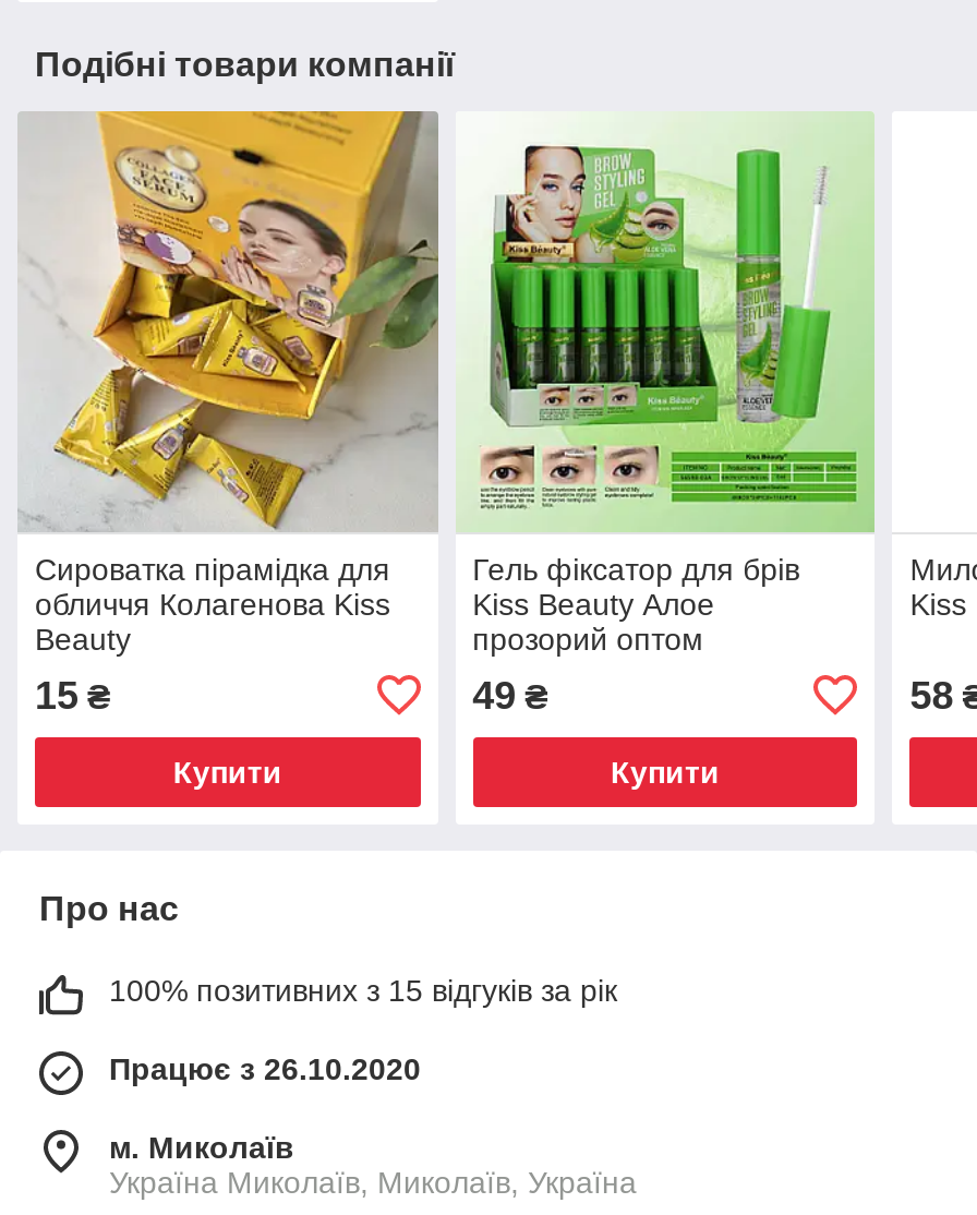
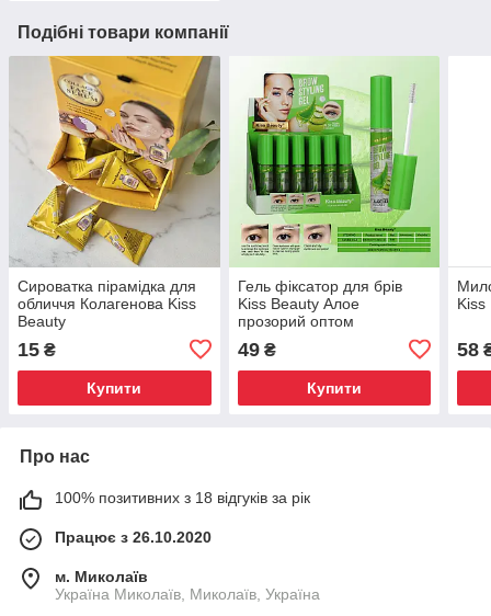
[109,972,617,1007] 100% позитивних з 15 відгуків за рік -> [55,489,310,506] 100% позитивних з 18 відгуків за рік

